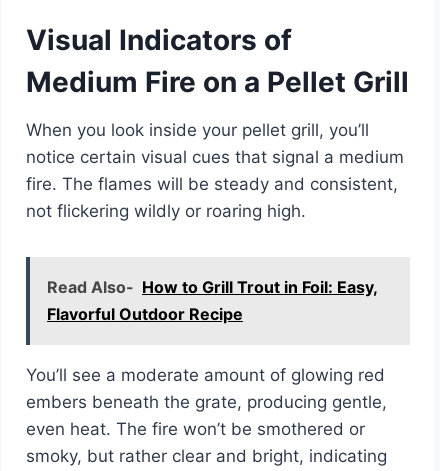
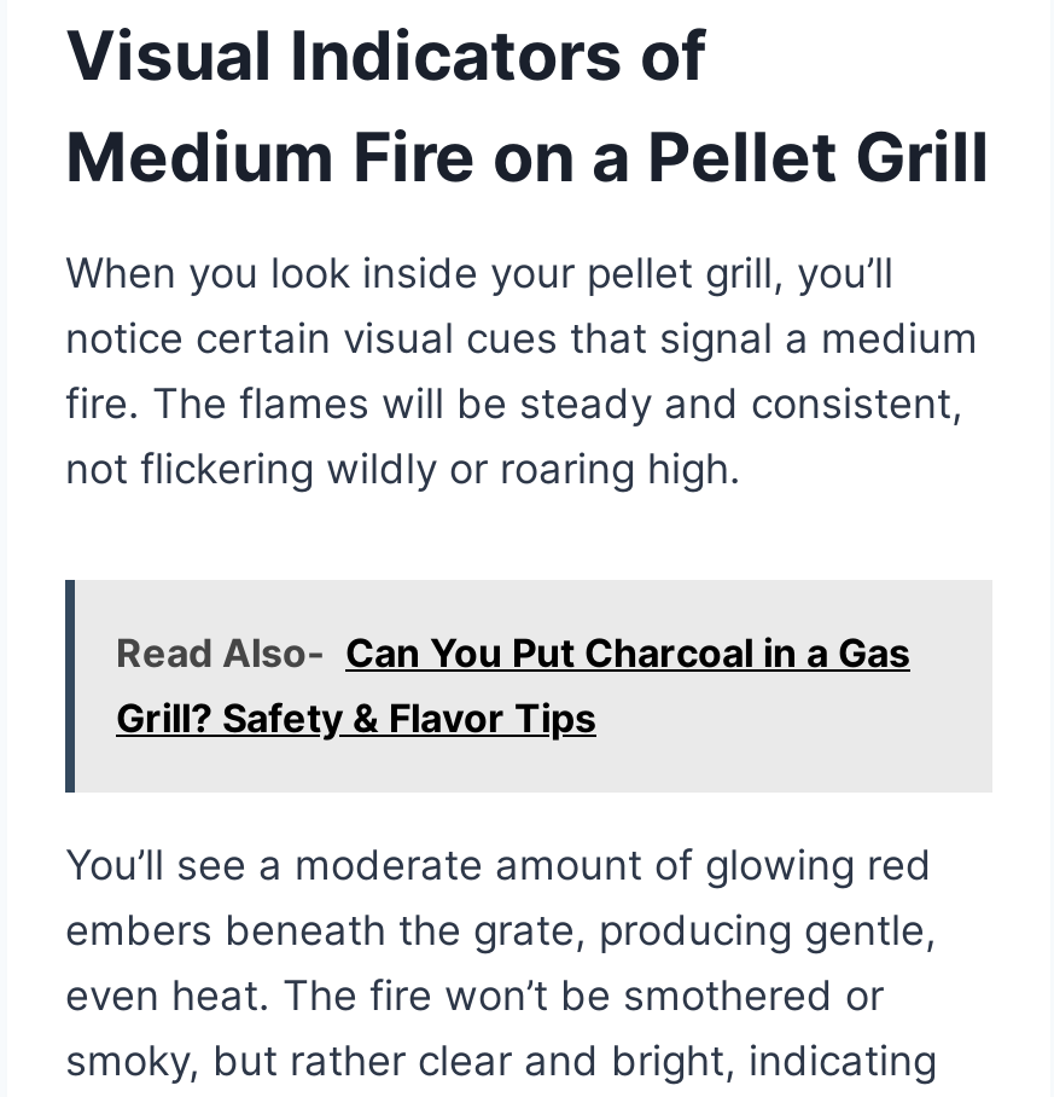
[47,276,378,323] Read Also- How to Grill Trout in Foil: Easy, | Flavorful Outdoor Recipe -> [116,627,910,741] Read Also- Can You Put Charcoal in a Gas | Grill? Safety & Flavor Tips

